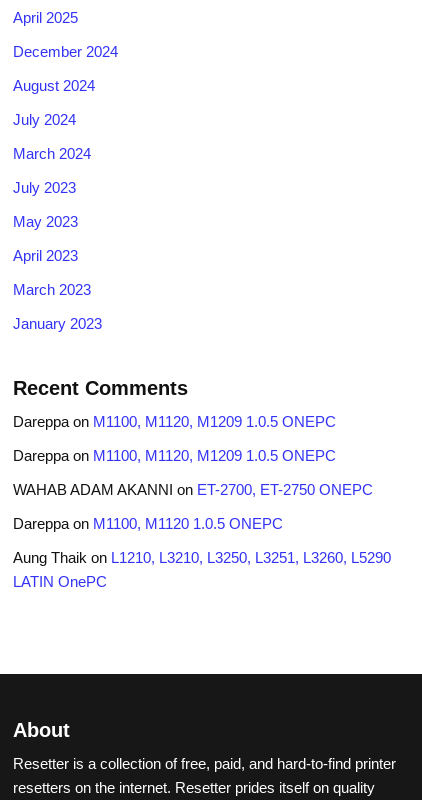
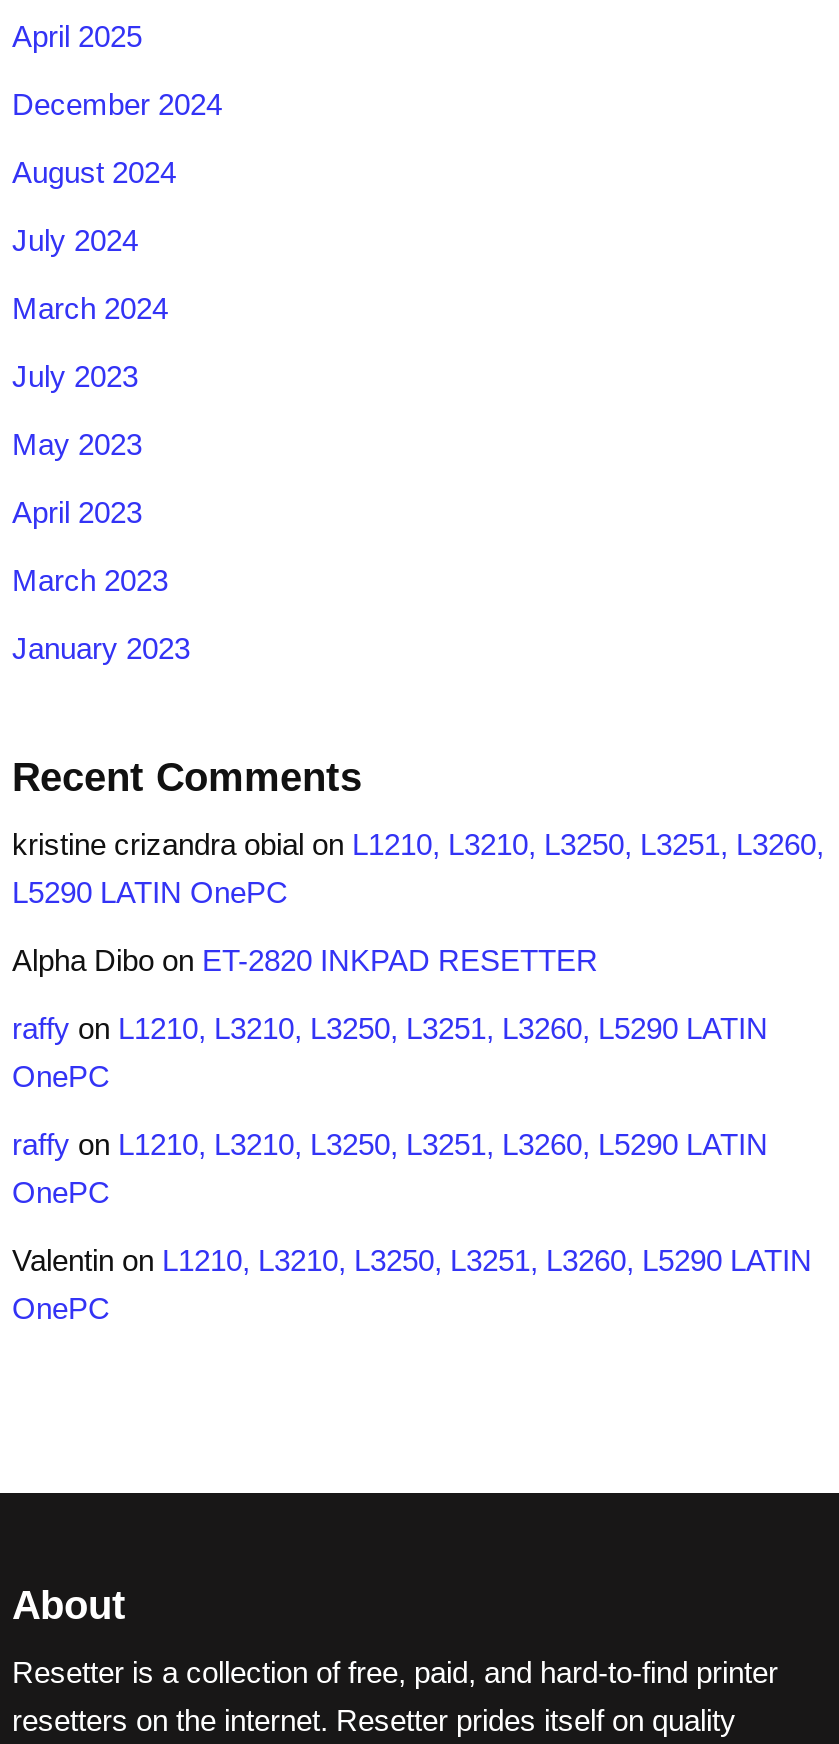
[13,413,336,430] Dareppa on M1100, M1120, M1209 1.0.5 ONEPC -> [12,827,824,909] kristine crizandra obial on L1210, L3210, L3250, L3251, L3260, | L5290 LATIN OnePC
[13,447,336,464] Dareppa on M1100, M1120, M1209 1.0.5 ONEPC -> [12,943,598,977] Alpha Dibo on ET-2820 INKPAD RESETTER
[13,481,373,498] WAHAB ADAM AKANNI on ET-2700, ET-2750 ONEPC -> [12,1011,768,1093] raffy on L1210, L3210, L3250, L3251, L3260, L5290 LATIN | OnePC
[13,515,283,532] Dareppa on M1100, M1120 1.0.5 ONEPC -> [12,1127,768,1209] raffy on L1210, L3210, L3250, L3251, L3260, L5290 LATIN | OnePC
[13,549,391,590] Aung Thaik on L1210, L3210, L3250, L3251, L3260, L5290 | LATIN OnePC -> [12,1243,812,1325] Valentin on L1210, L3210, L3250, L3251, L3260, L5290 LATIN | OnePC

